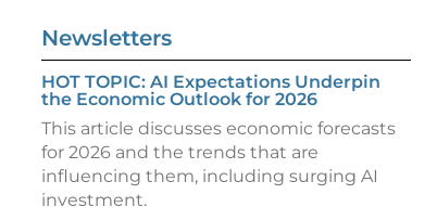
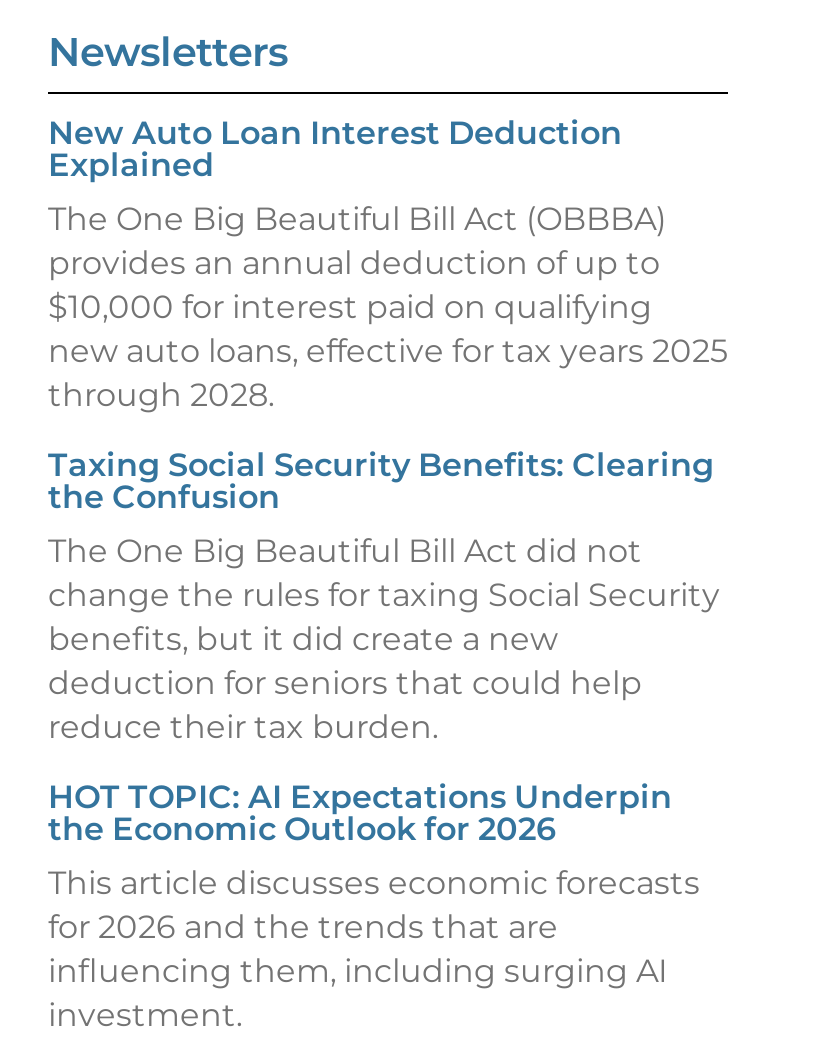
none -> [48,114,728,746] New Auto Loan Interest Deduction | Explained | The One Big Beautiful Bill Act (OBBBA) | provides an annual deduction of up to | $10,000 for interest paid on qualifying | new auto loans, effective for tax years 2025 | through 2028. | Taxing Social Security Benefits: Clearing | the Confusion | The One Big Beautiful Bill Act did not | change the rules for taxing Social Security | benefits, but it did create a new | deduction for seniors that could help | reduce their tax burden.

